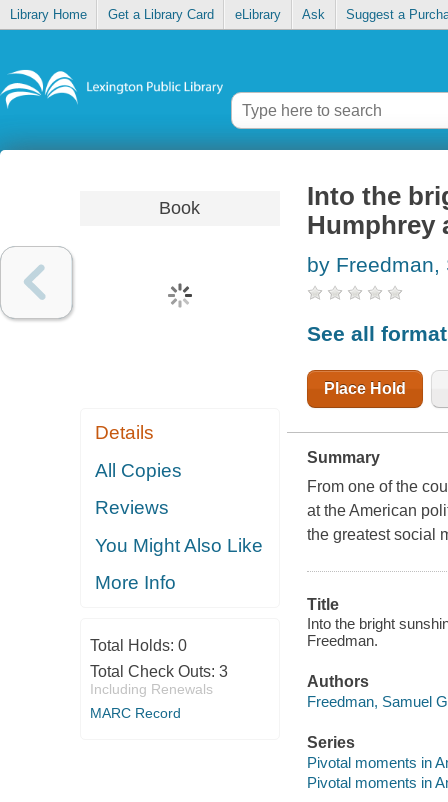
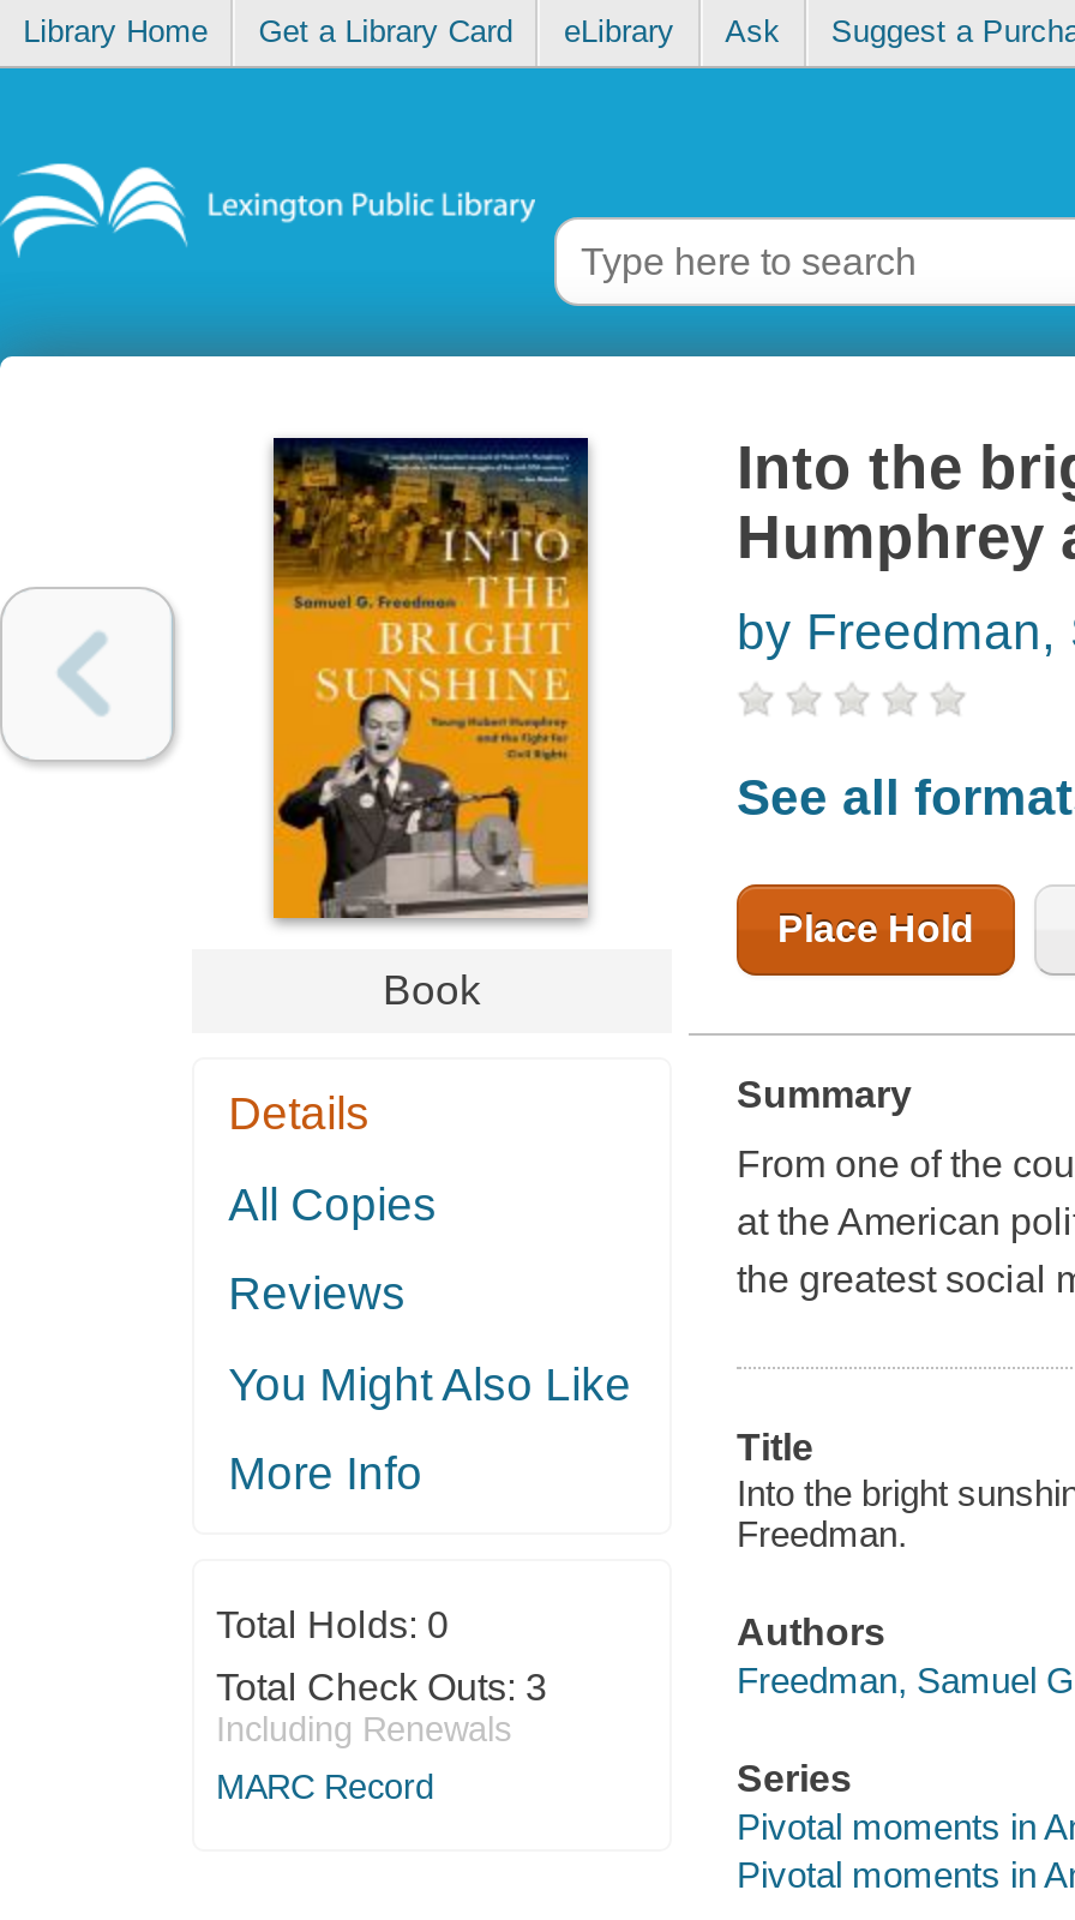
moved [159,198,200,218] -> [383,966,481,1014]: Book
none -> [269,436,593,928] [image]
moved [90,422,263,721] -> [216,1089,632,1805]: Details | All Copies | Reviews | ... | Including Renewals | MARC Record

